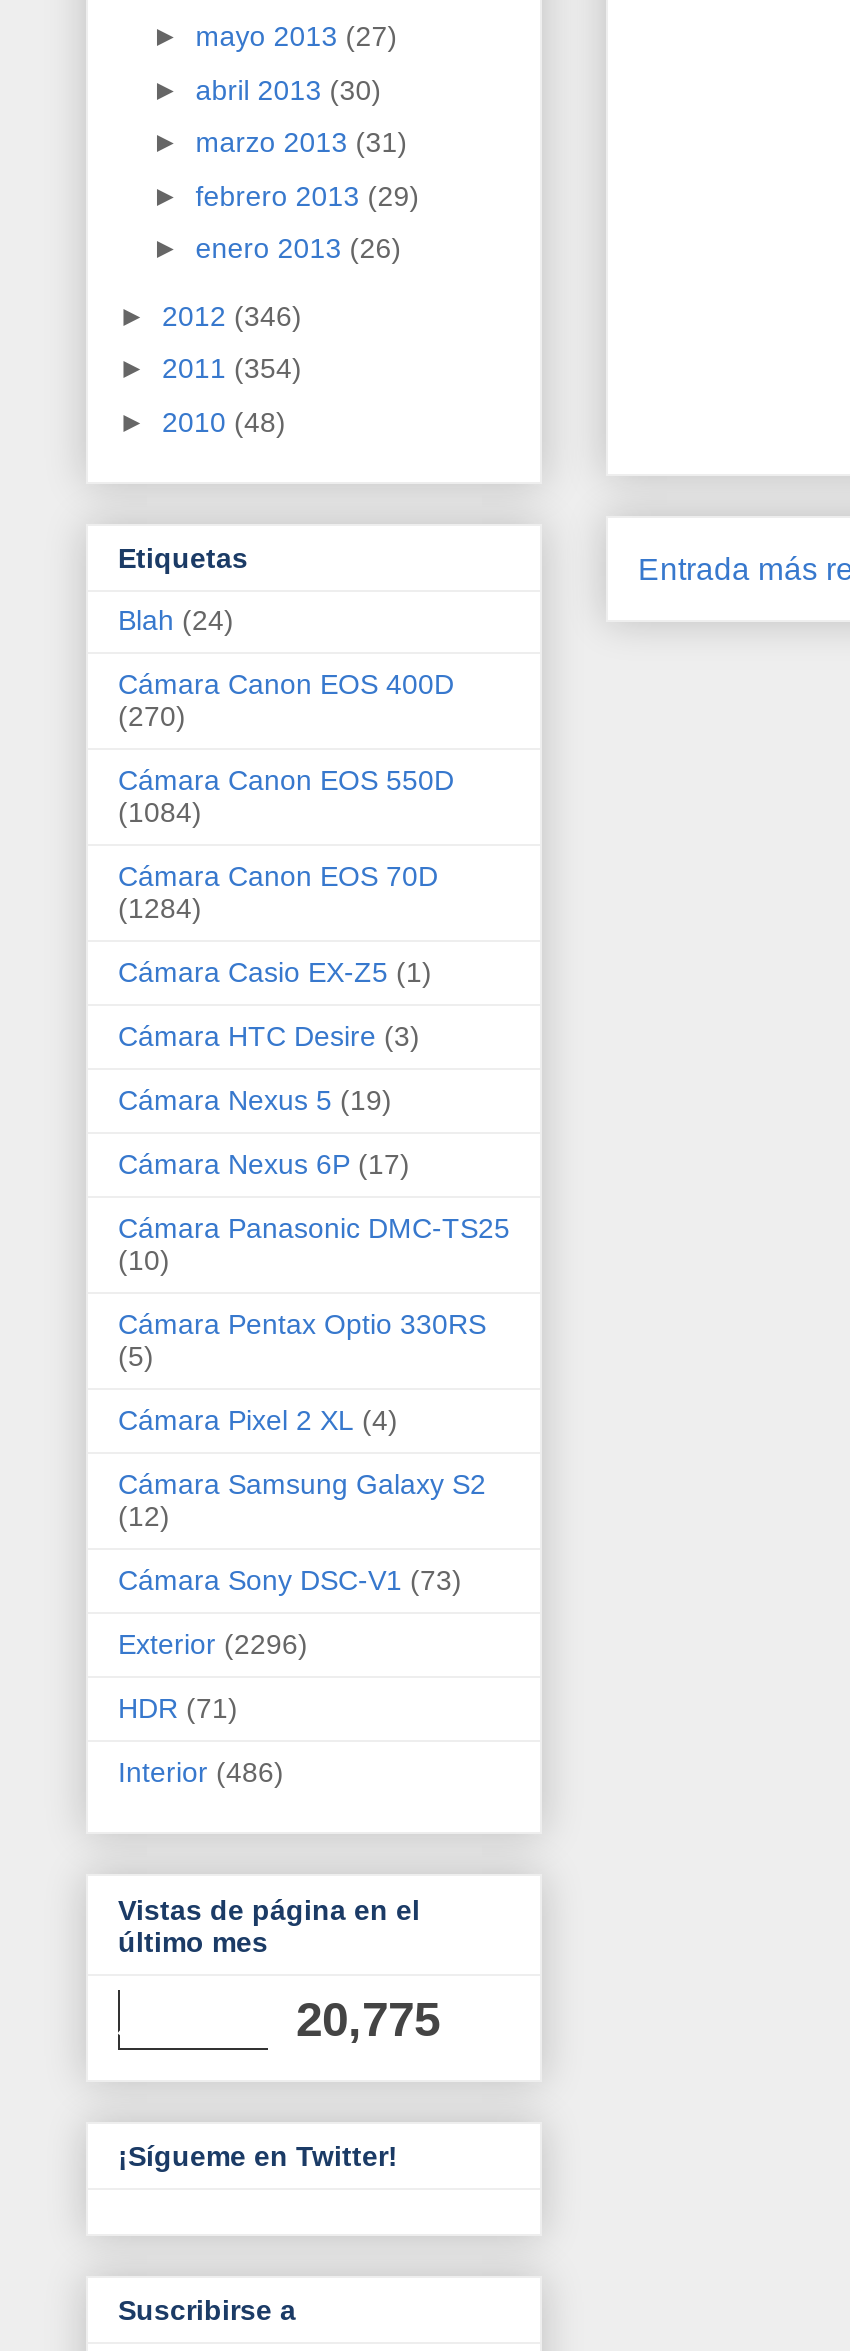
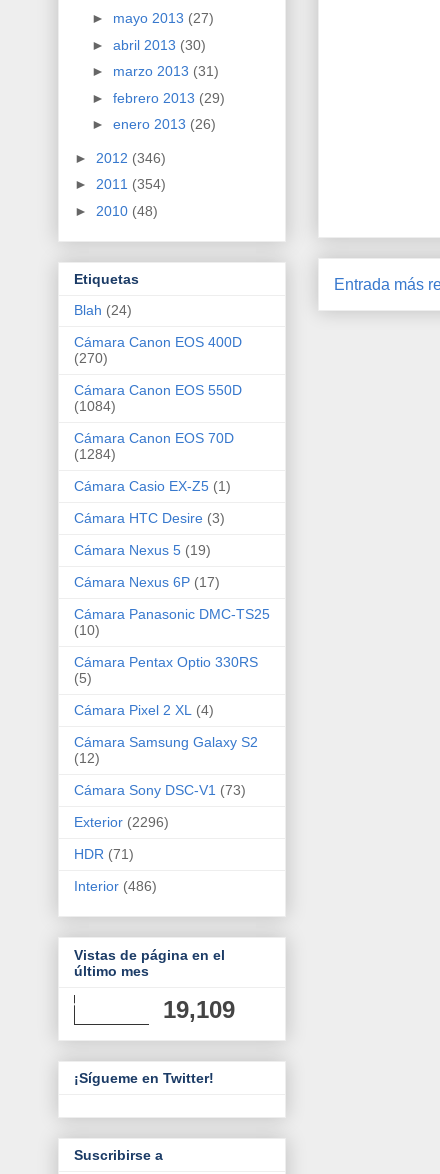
[296,1991,440,2045] 20,775 -> [163,996,235,1023] 19,109

